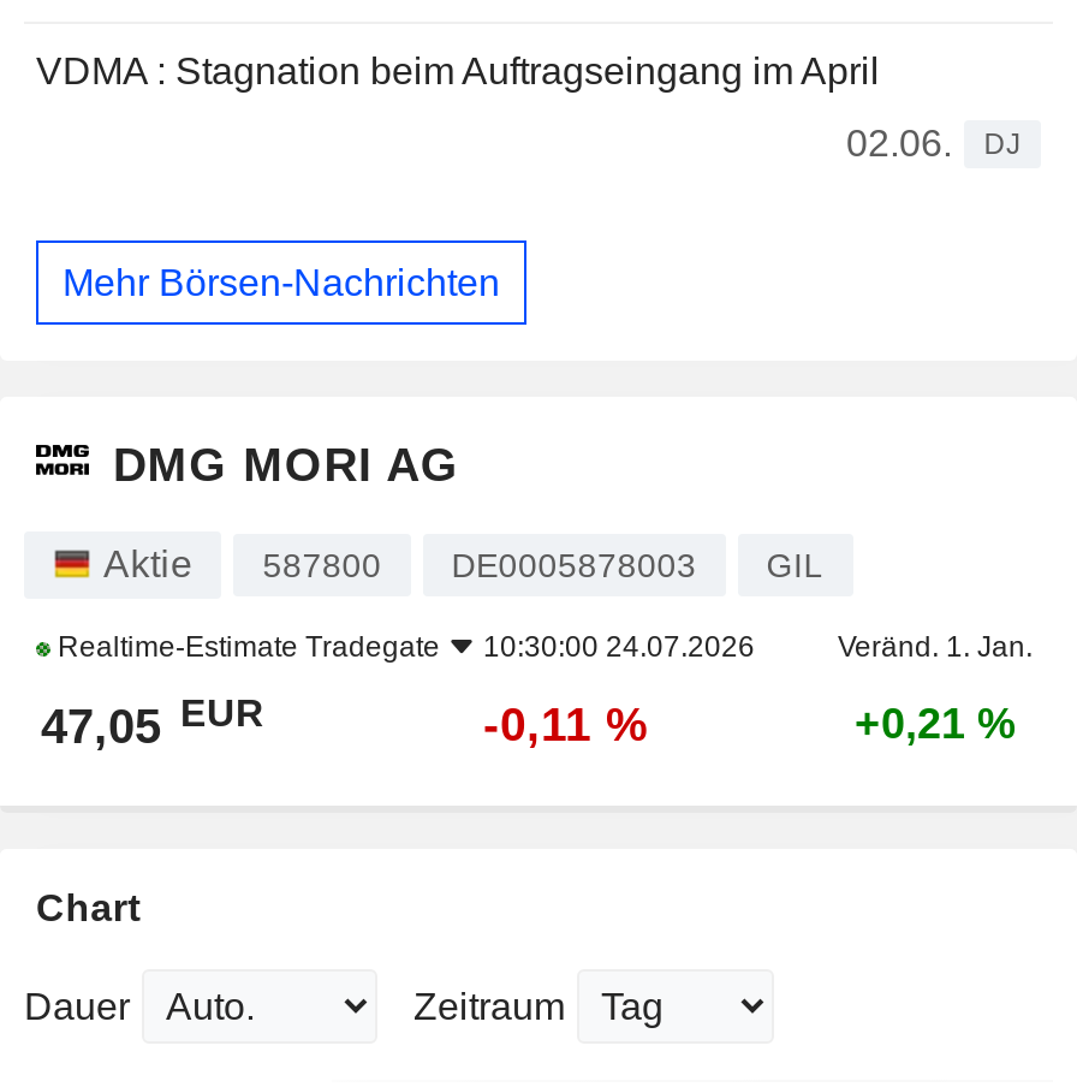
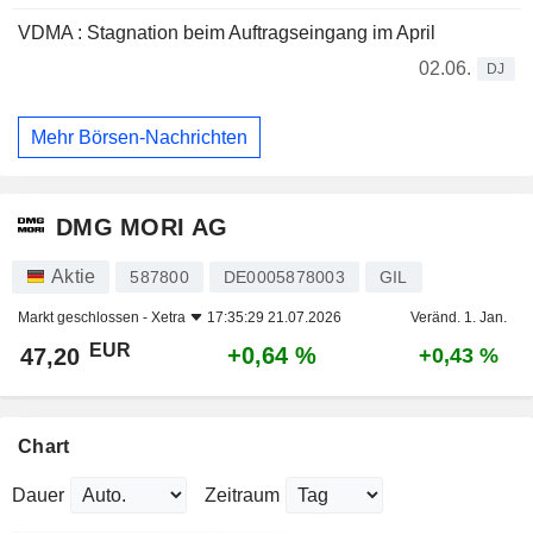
[50,631,755,664] Realtime-Estimate Tradegate | 10:30:00 24.07.2026 -> [18,309,341,326] Markt geschlossen - Xetra | 17:35:29 21.07.2026
[41,692,264,753] 47,05 EUR -> [20,340,131,370] 47,20 EUR
[483,698,649,751] -0,11 % -> [227,343,316,369] +0,64 %
[855,700,1016,748] +0,21 % -> [419,344,498,368] +0,43 %

